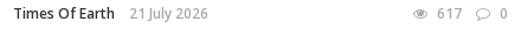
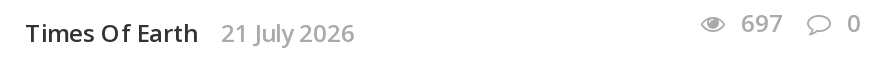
[437,4,508,23] 617 0 -> [741,6,861,40] 697 0

